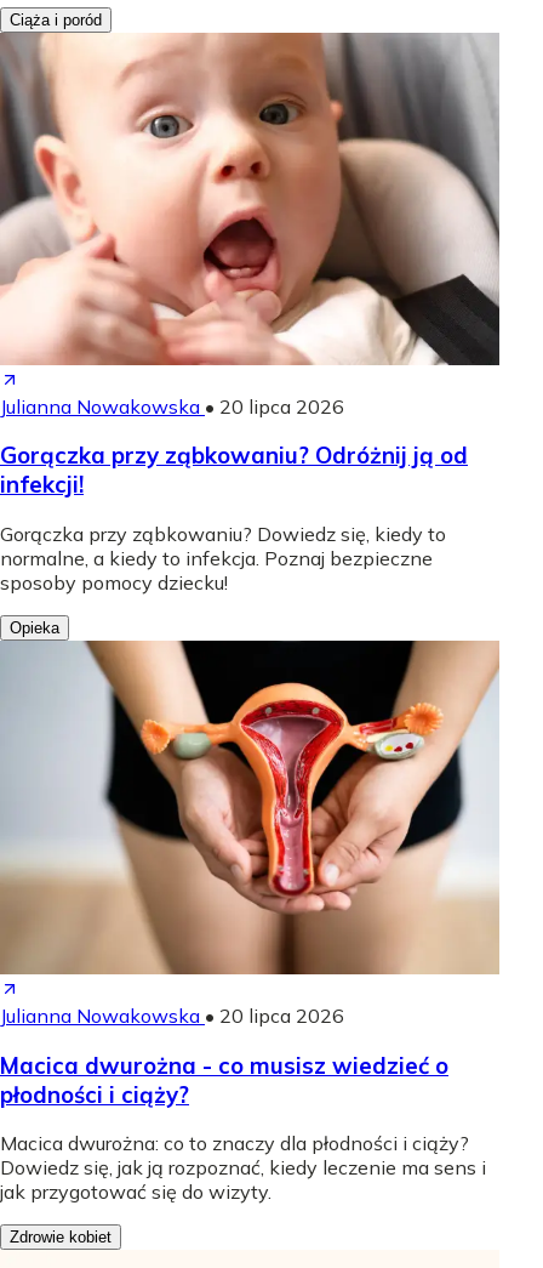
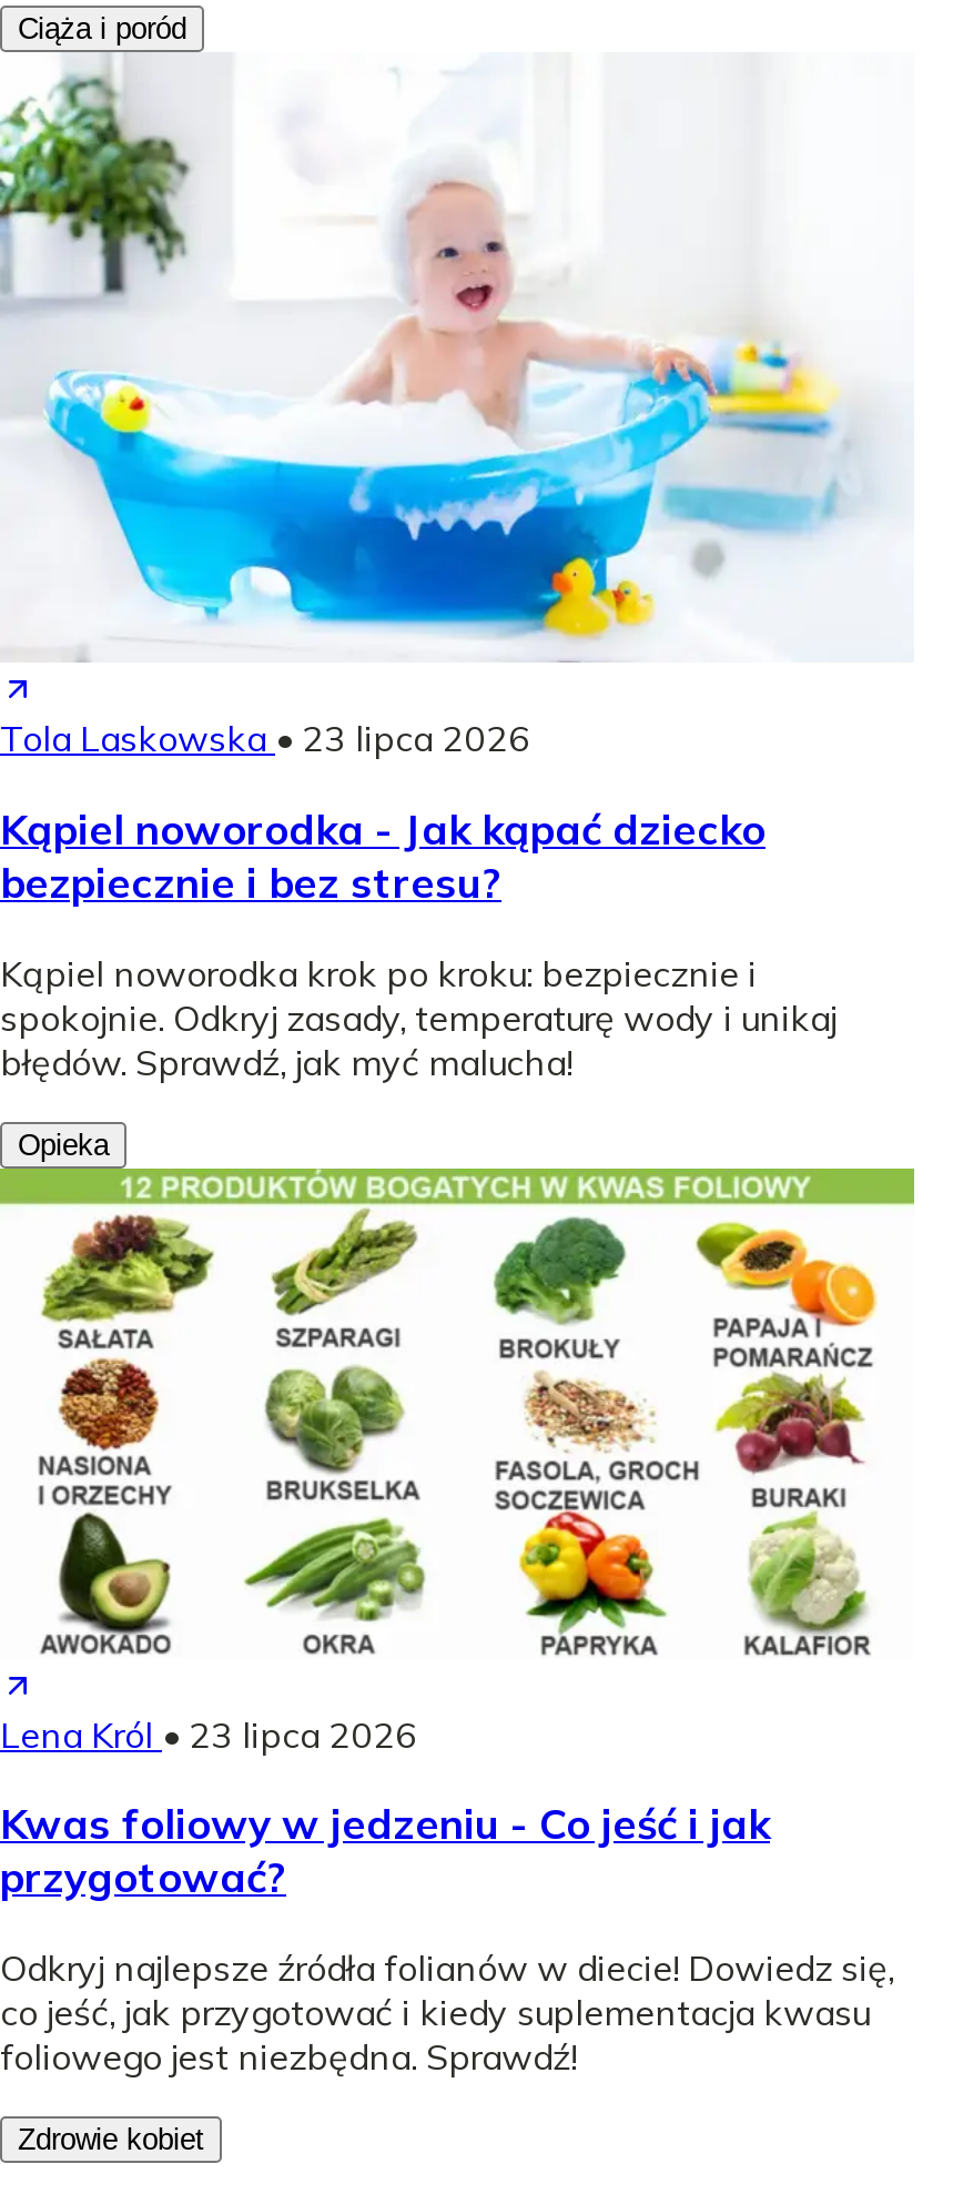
[0,32,501,418] [image] | Julianna Nowakowska • 20 lipca 2026 -> [0,52,914,760] [image] | Tola Laskowska • 23 lipca 2026
[0,441,468,499] Gorączka przy ząbkowaniu? Odróżnij ją od | infekcji! -> [0,802,766,908] Kąpiel noworodka - Jak kąpać dziecko | bezpiecznie i bez stresu?
[0,522,446,595] Gorączka przy ząbkowaniu? Dowiedz się, kiedy to | normalne, a kiedy to infekcja. Poznaj bezpieczne | sposoby pomocy dziecku! -> [0,950,837,1083] Kąpiel noworodka krok po kroku: bezpiecznie i | spokojnie. Odkryj zasady, temperaturę wody i unikaj | błędów. Sprawdź, jak myć malucha!
[0,641,501,1028] [image] | Julianna Nowakowska • 20 lipca 2026 -> [0,1166,914,1756] [image] | Lena Król • 23 lipca 2026
[0,1050,448,1108] Macica dwurożna - co musisz wiedzieć o | płodności i ciąży? -> [0,1797,770,1904] Kwas foliowy w jedzeniu - Co jeść i jak | przygotować?
[0,1131,486,1204] Macica dwurożna: co to znaczy dla płodności i ciąży? | Dowiedz się, jak ją rozpoznać, kiedy leczenie ma sens i | jak przygotować się do wizyty. -> [0,1946,894,2079] Odkryj najlepsze źródła folianów w diecie! Dowiedz się, | co jeść, jak przygotować i kiedy suplementacja kwasu | foliowego jest niezbędna. Sprawdź!

